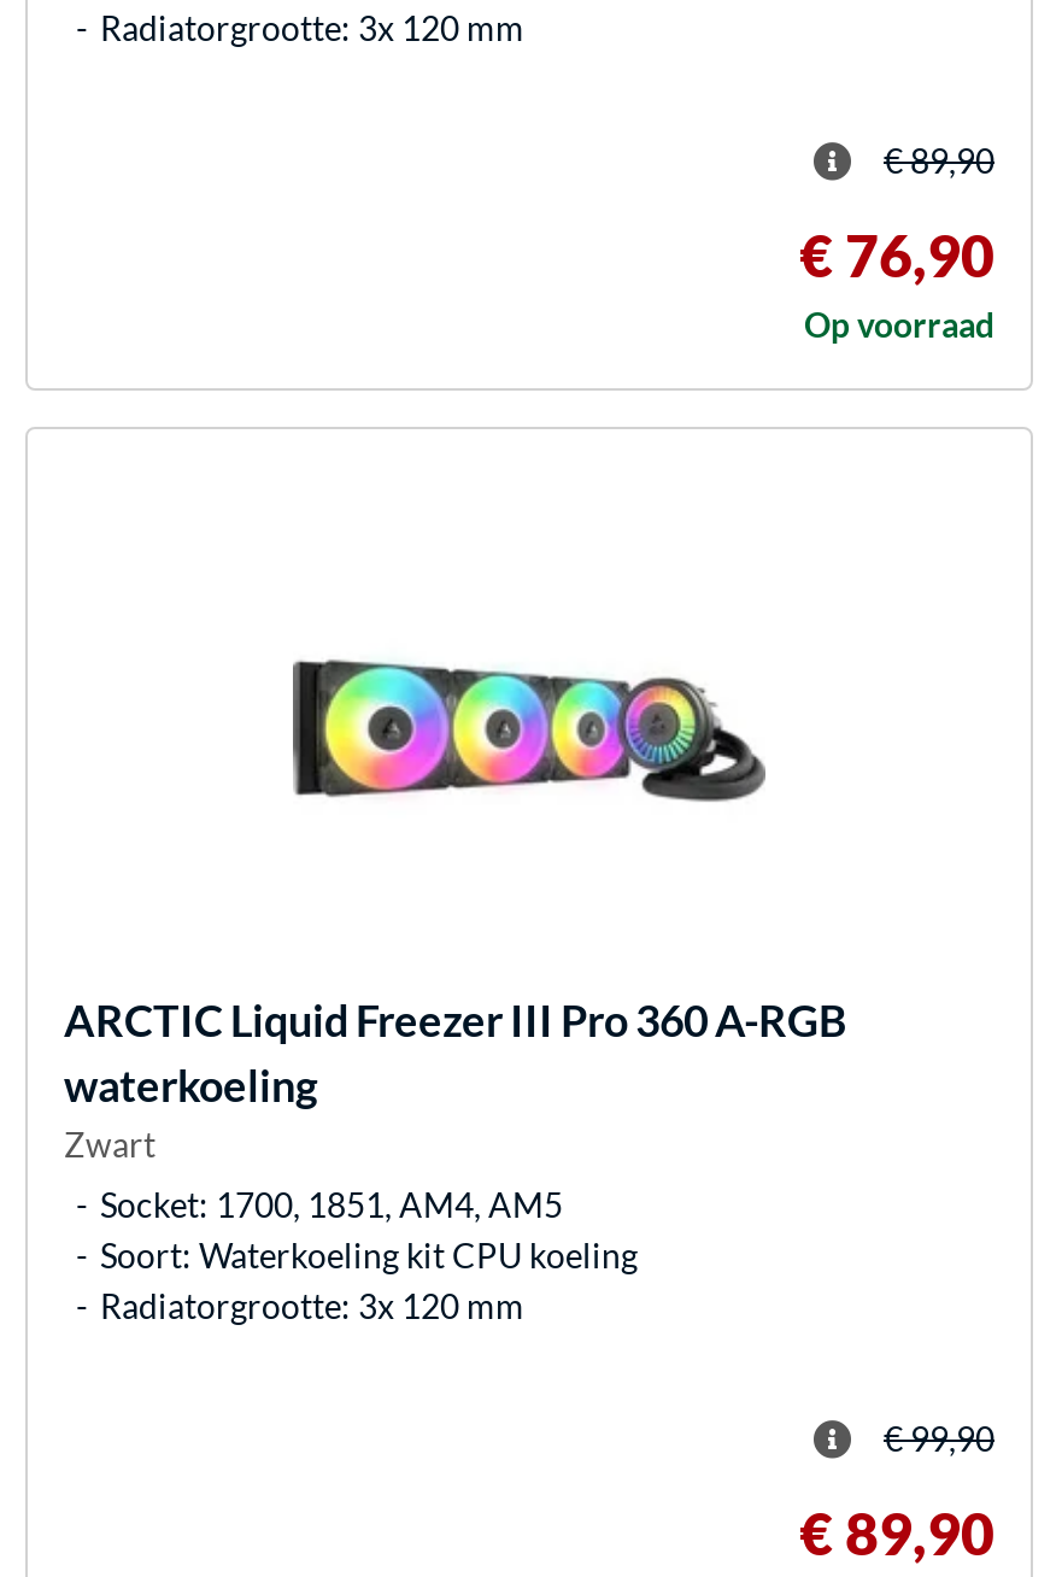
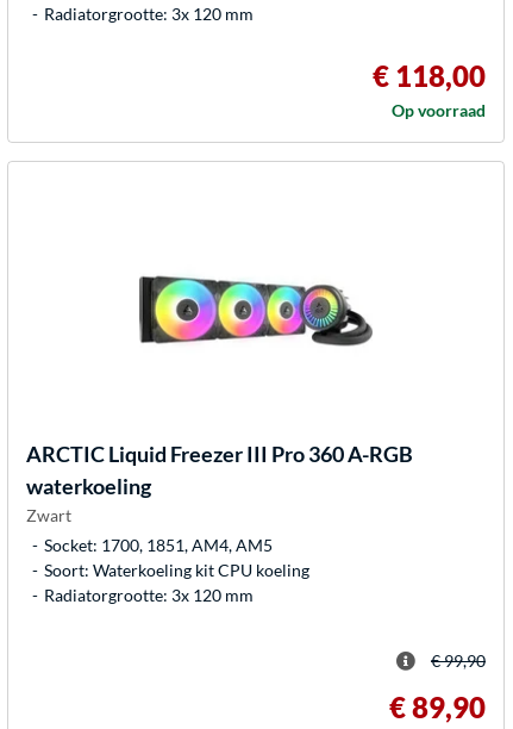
[799,140,994,288] € 89,90 | € 76,90 -> [373,58,486,92] € 118,00

